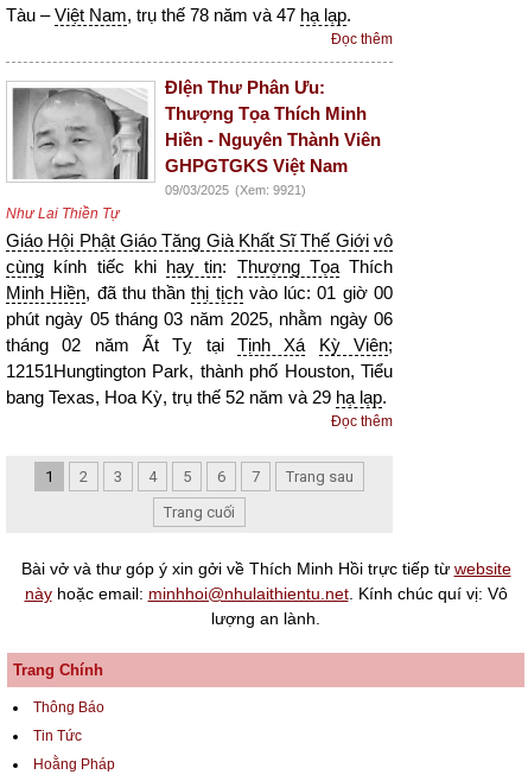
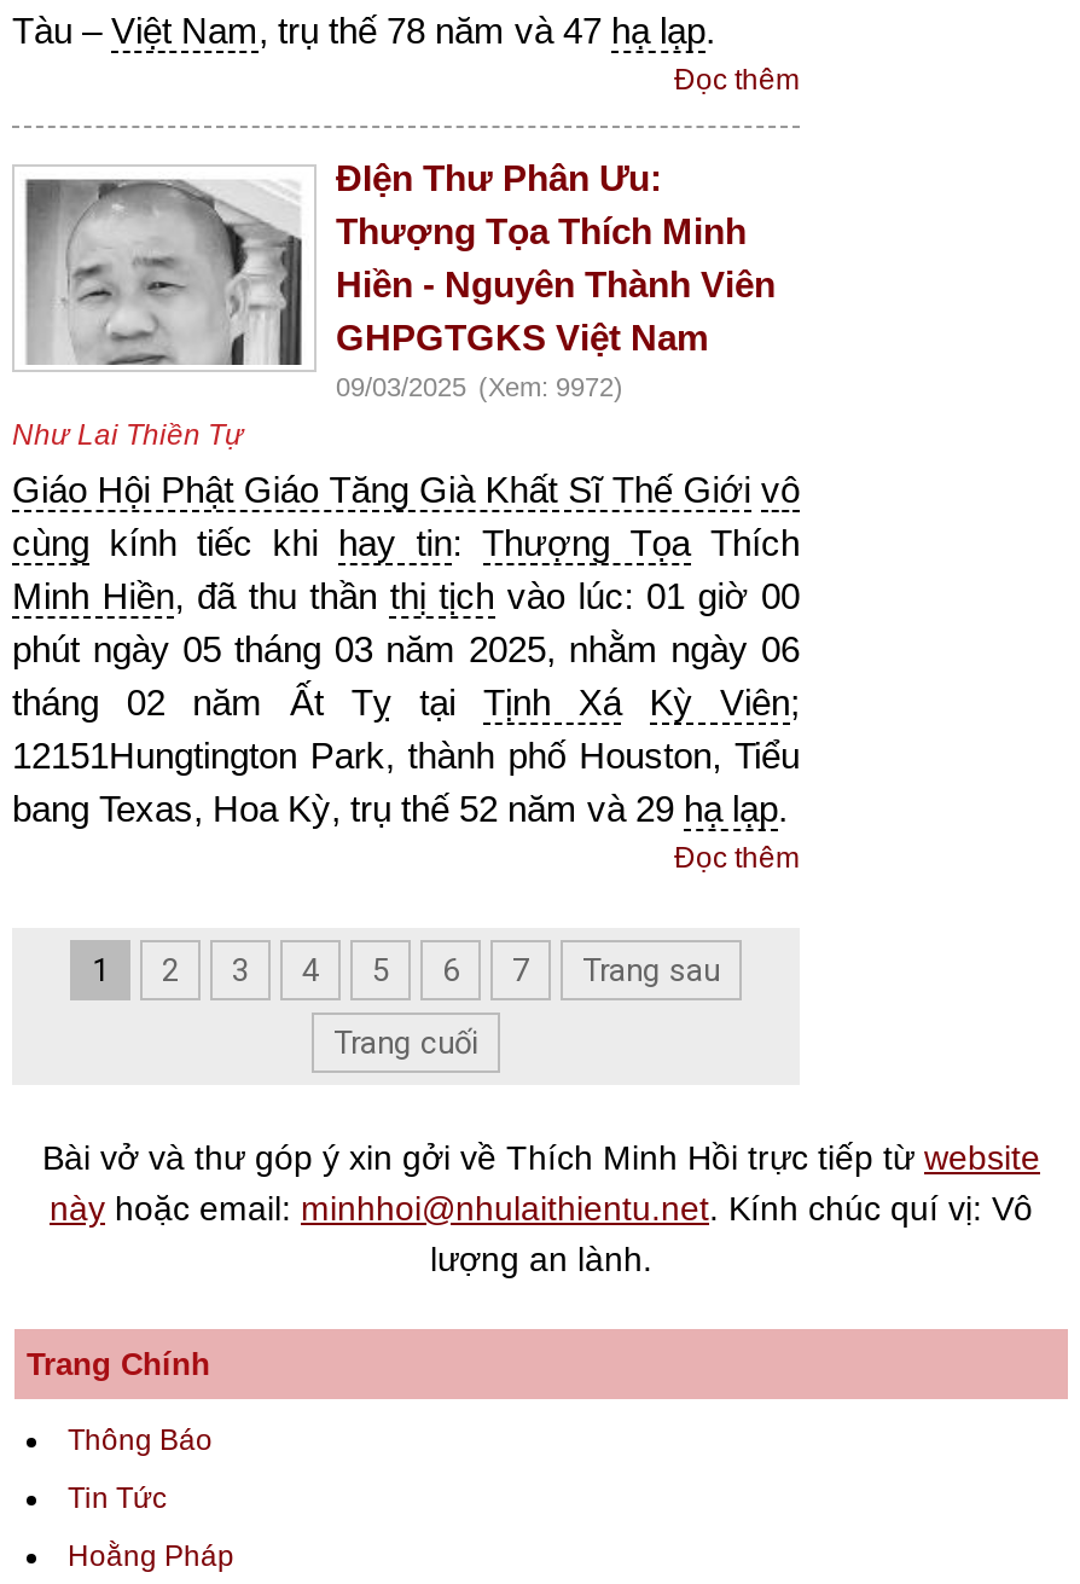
[165,182,306,196] 09/03/2025 (Xem: 9921) -> [336,371,623,400] 09/03/2025 (Xem: 9972)

